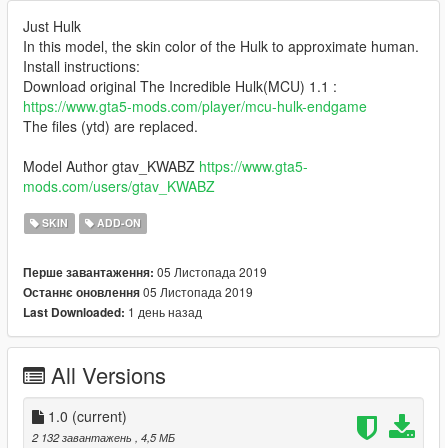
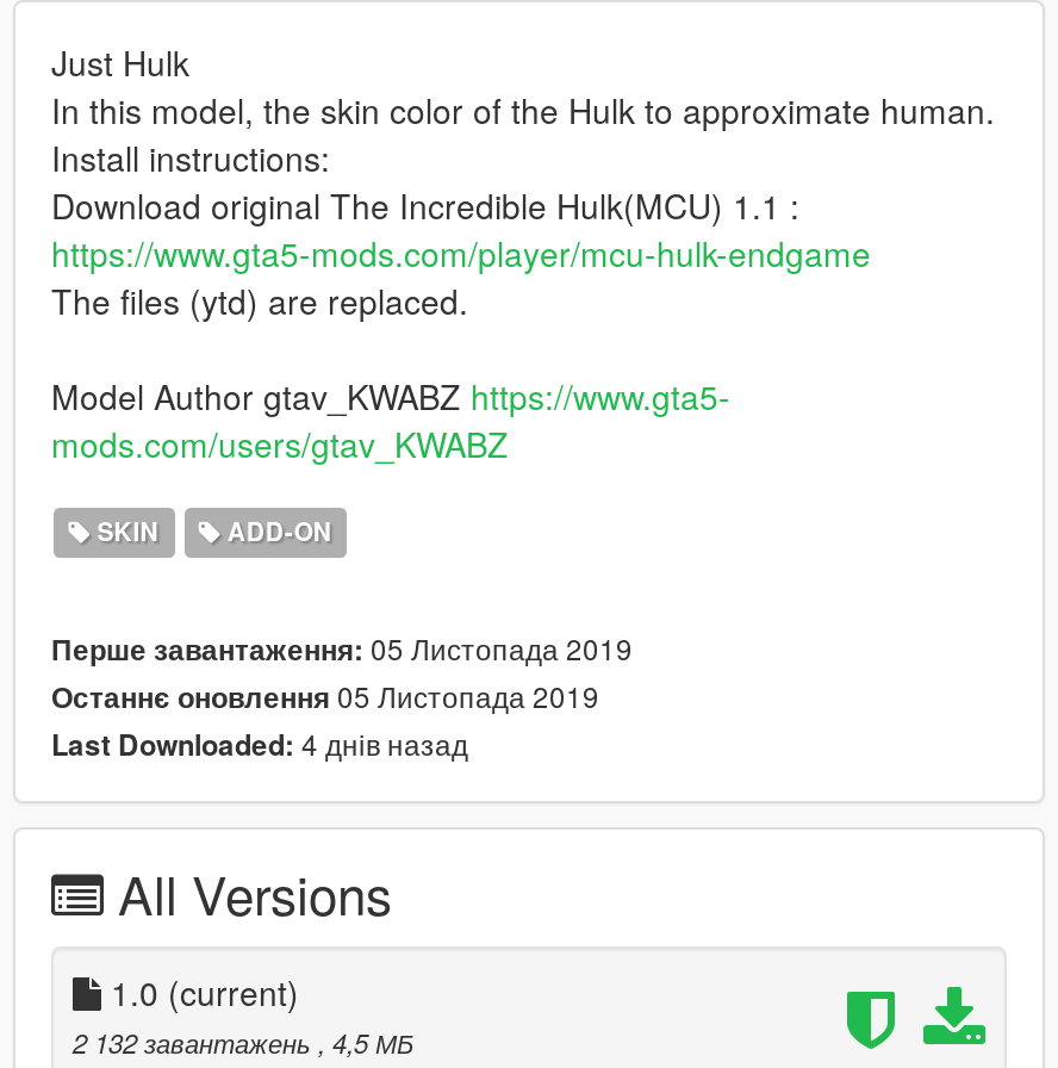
[23,303,202,321] Last Downloaded: 1 день назад -> [51,723,468,766] Last Downloaded: 4 днів назад

